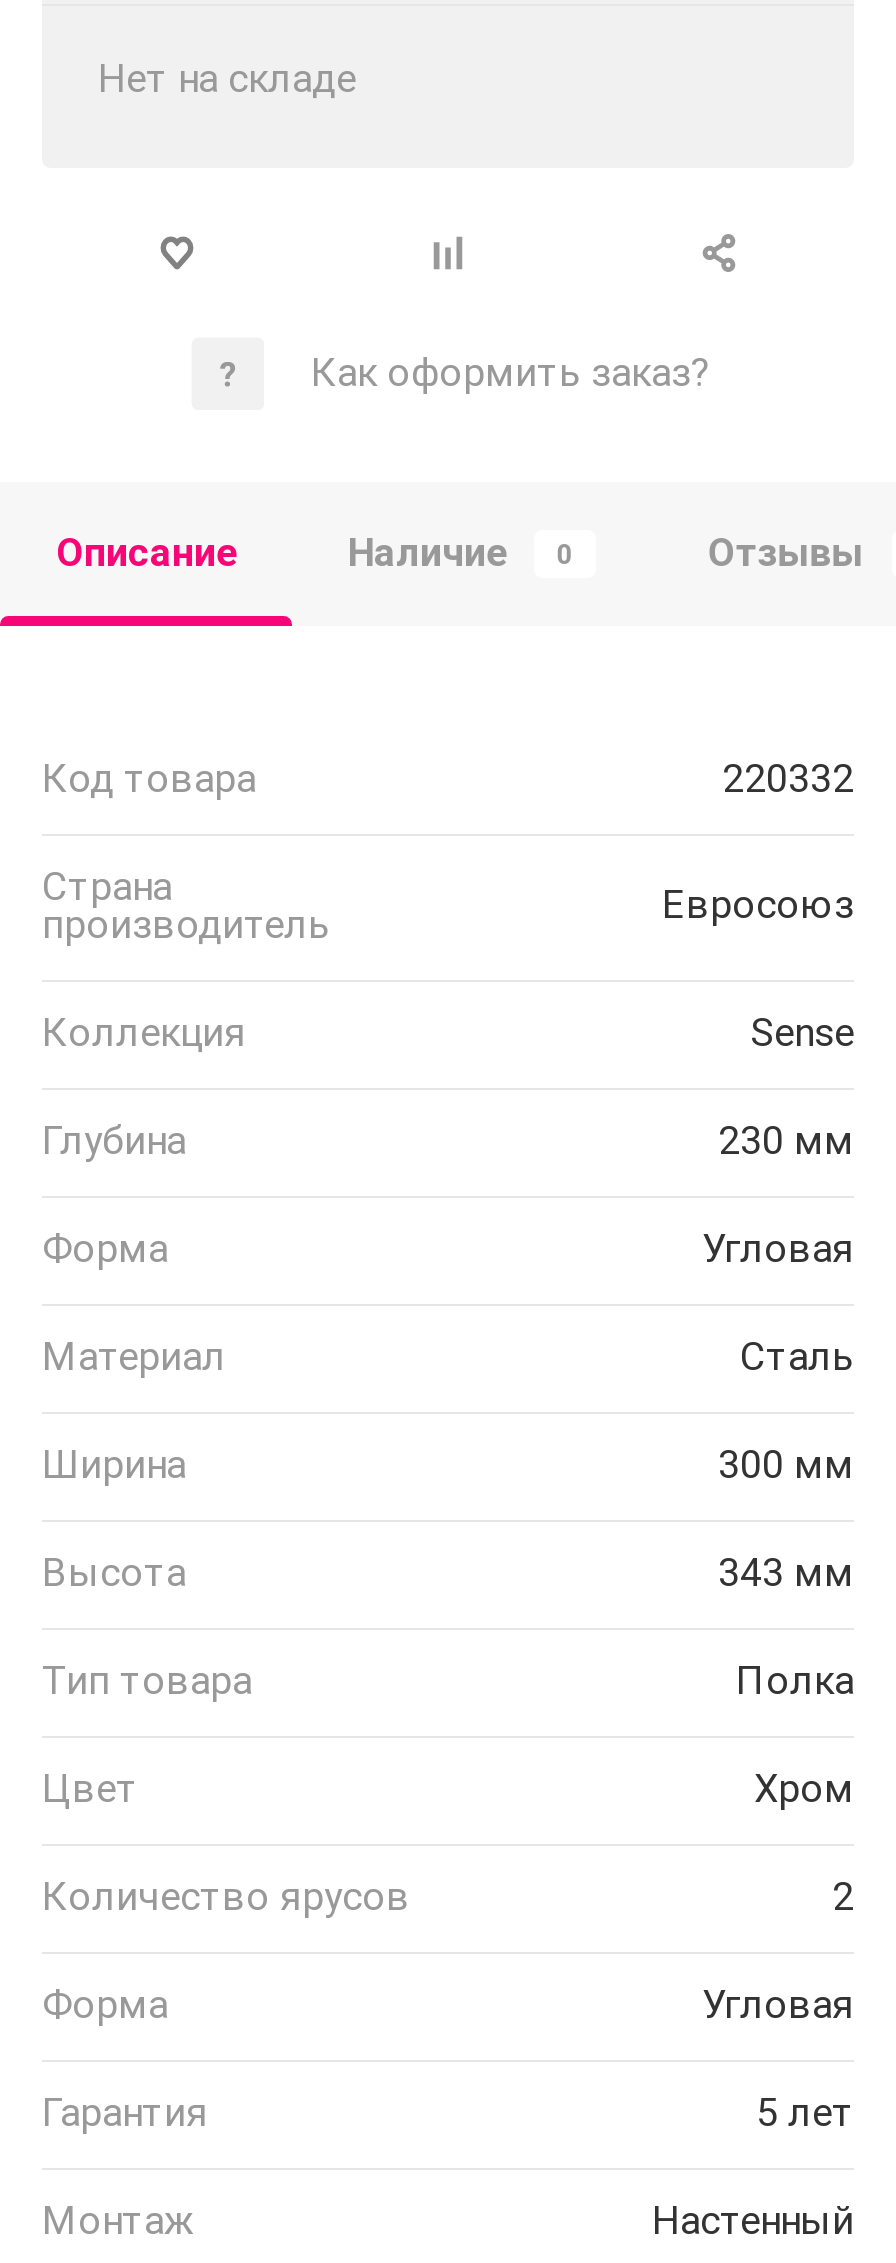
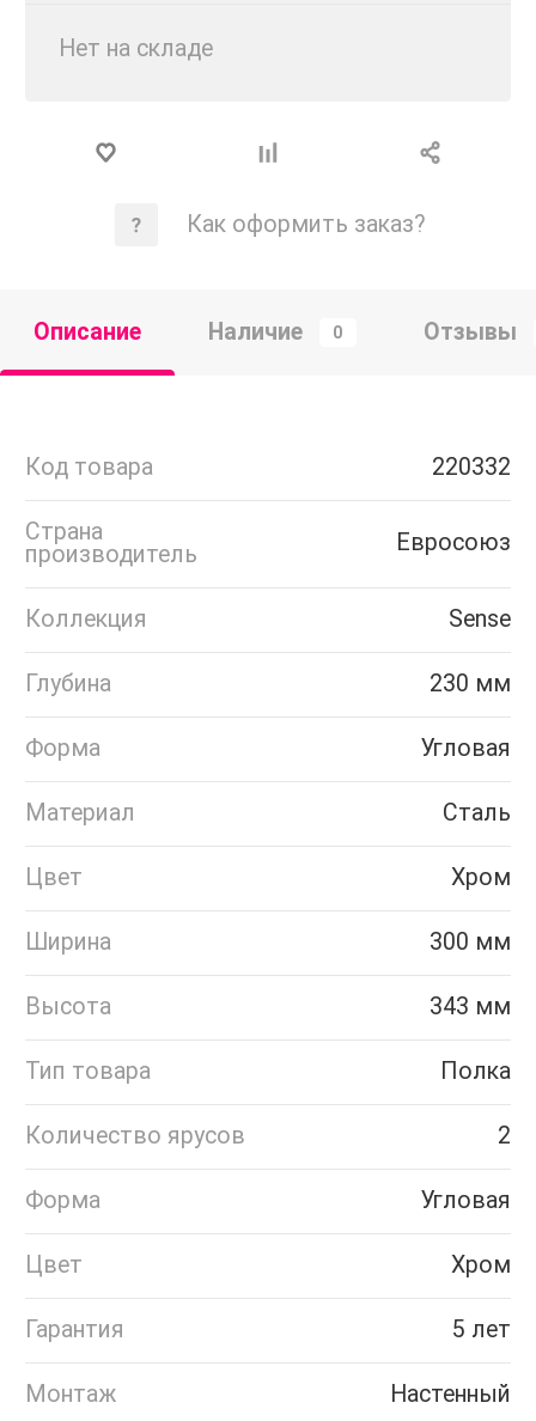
none -> [25,864,511,891] Цвет | Хром
[42,1767,854,1813] Цвет | Хром -> none
none -> [25,1252,511,1279] Цвет | Хром

